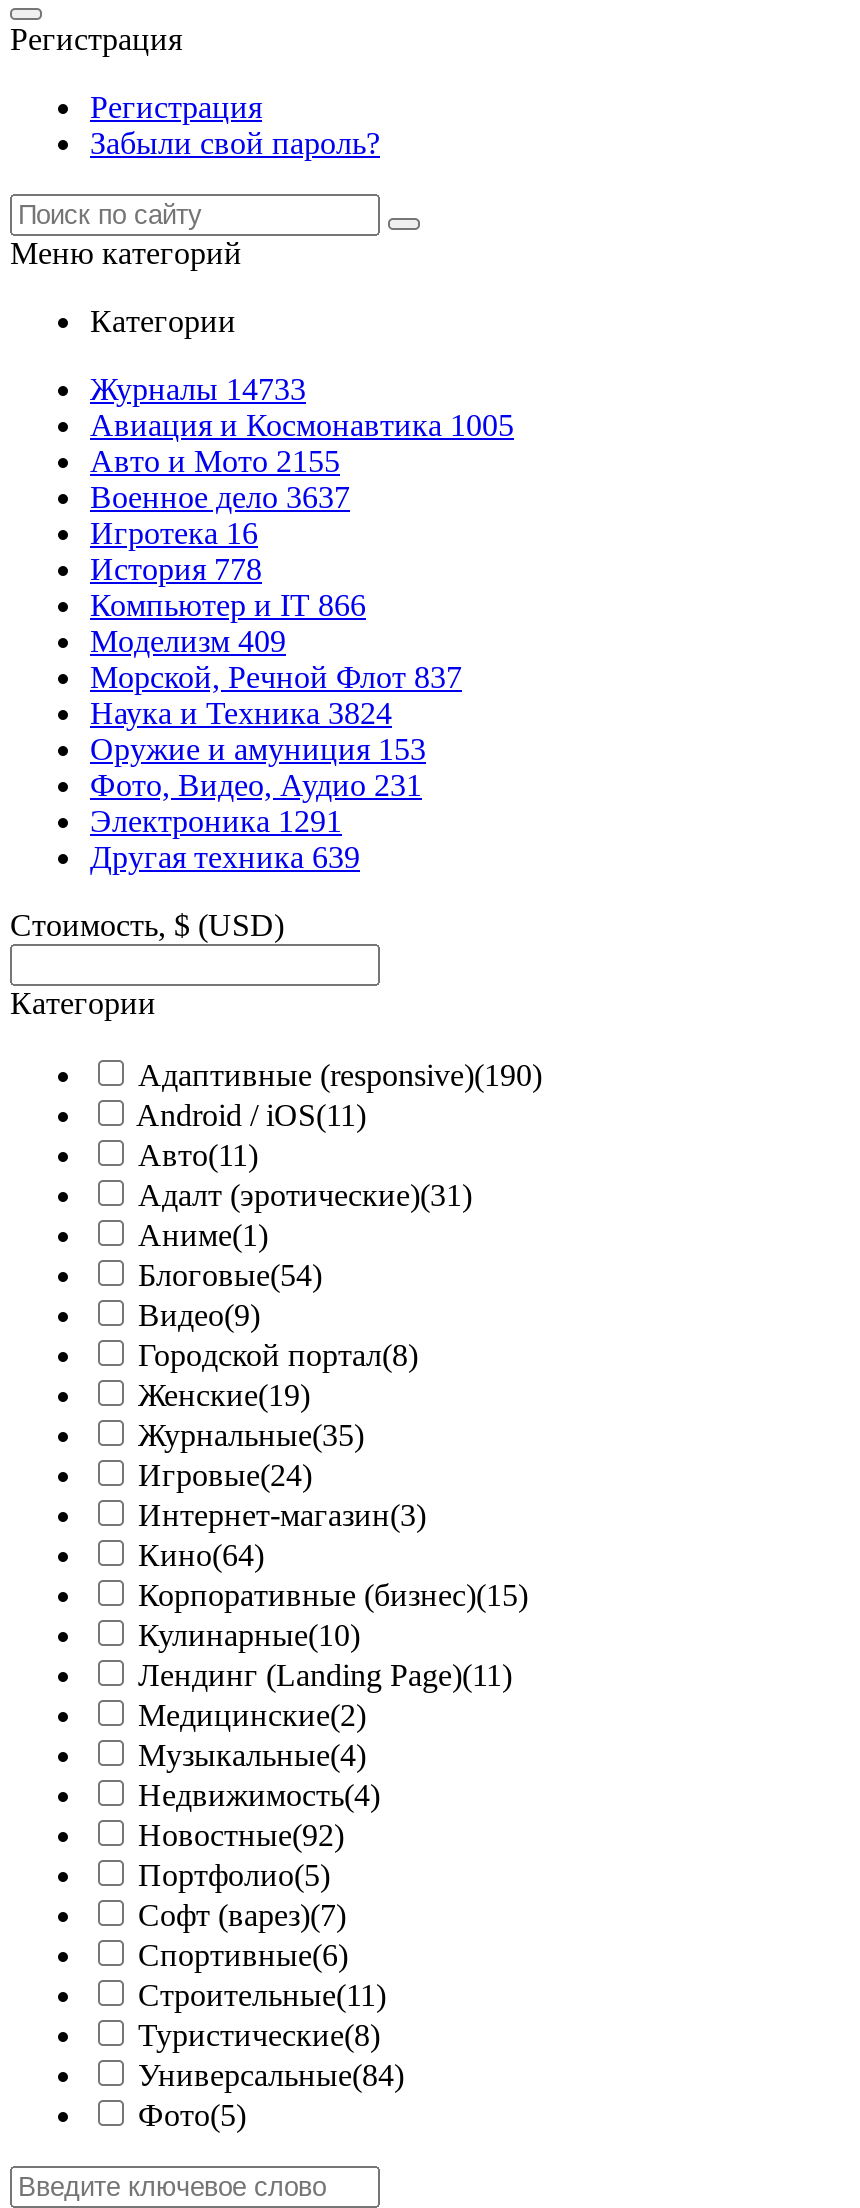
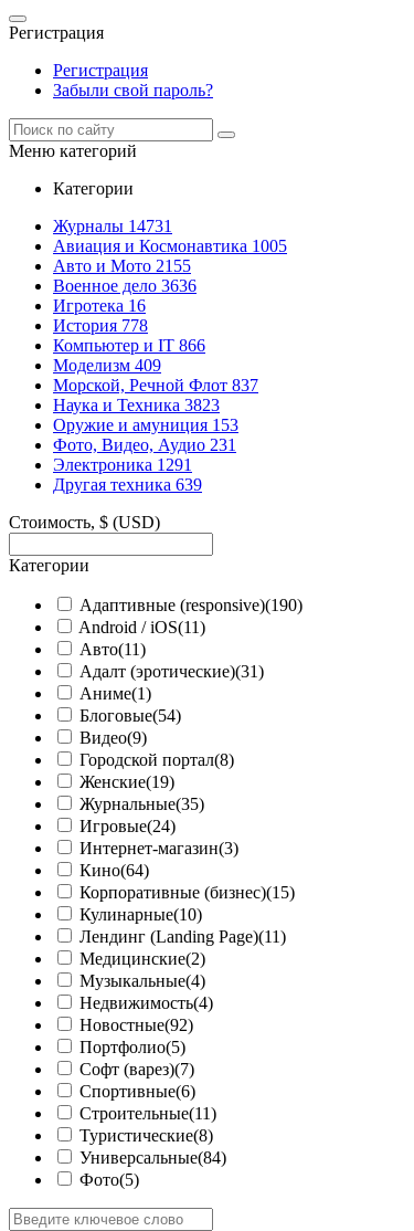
[90,372,306,406] Журналы 14733 -> [53,217,172,235] Журналы 14731
[90,480,350,514] Военное дело 3637 -> [53,276,197,295] Военное дело 3636
[90,696,392,730] Наука и Техника 3824 -> [53,396,220,414] Наука и Техника 3823

